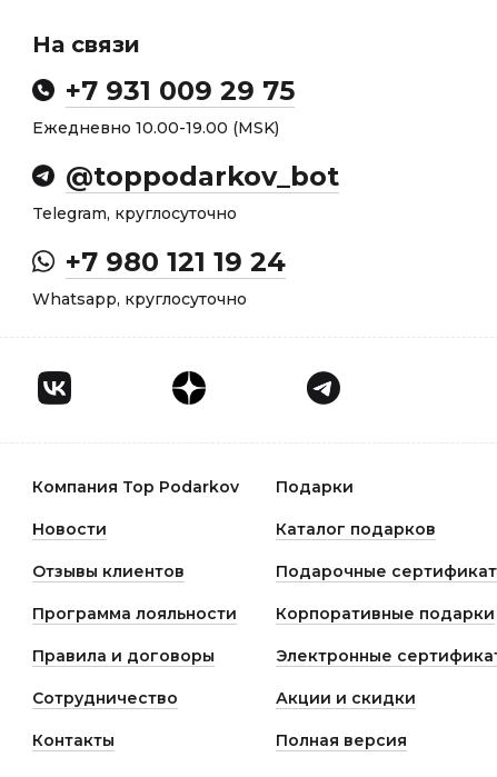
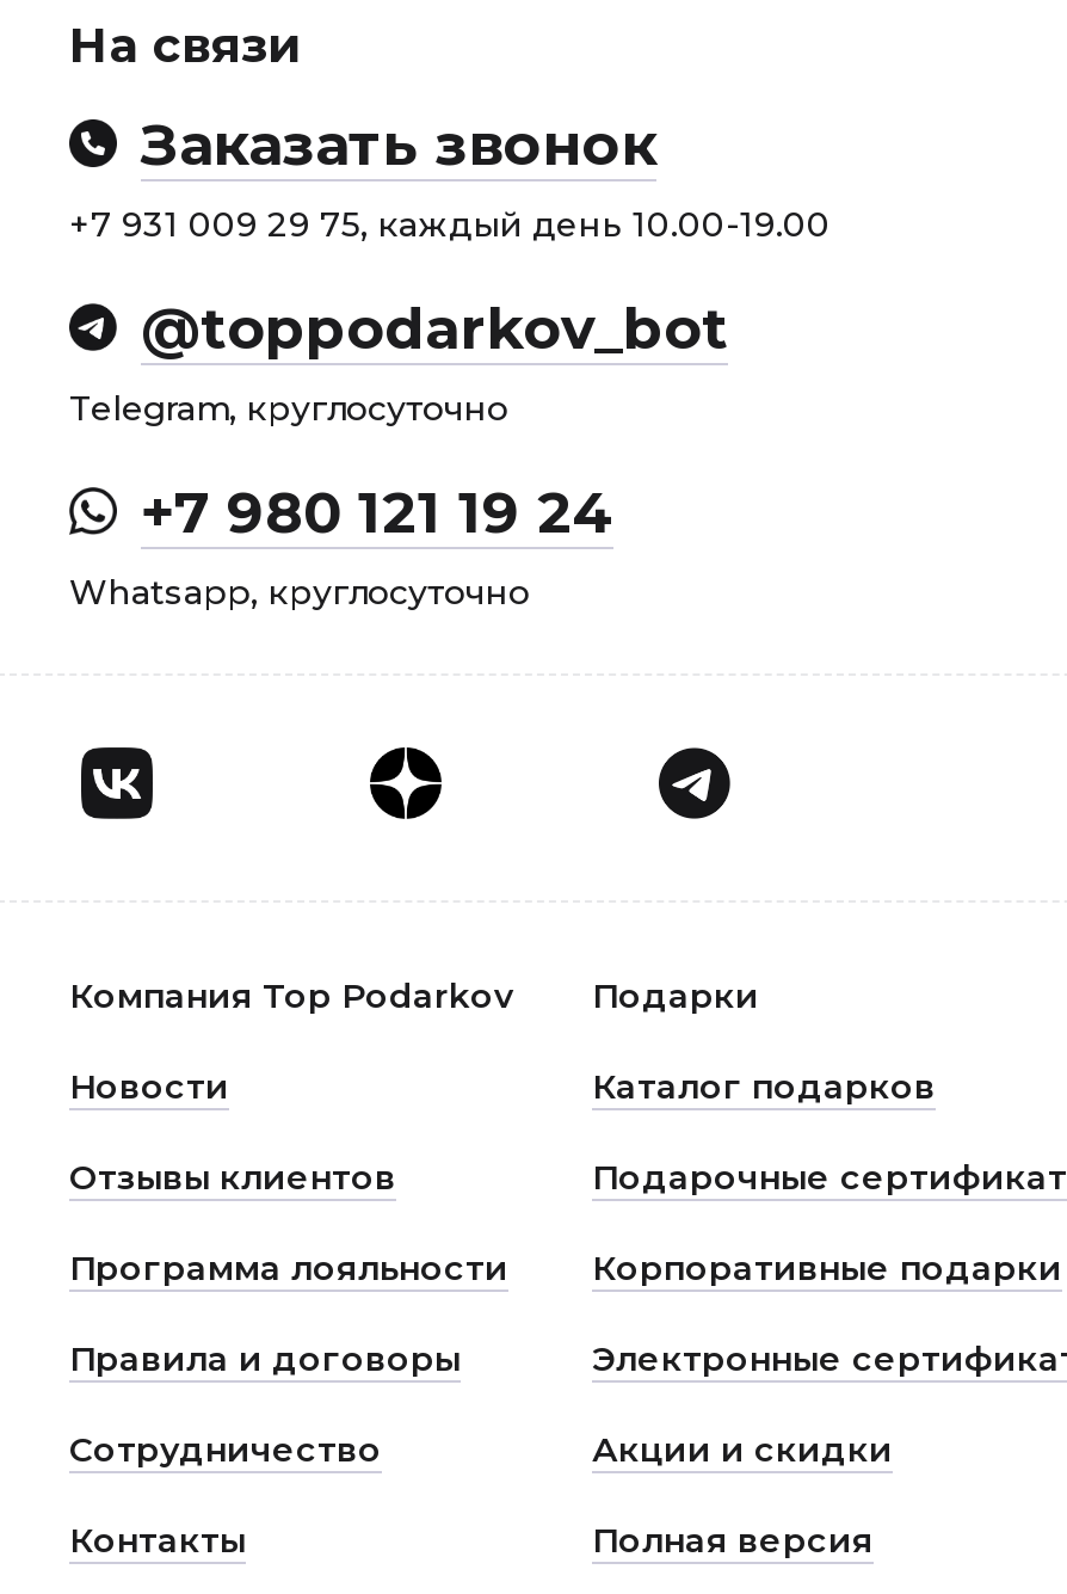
[32,74,295,138] +7 931 009 29 75 | Ежедневно 10.00-19.00 (MSK) -> [69,110,831,246] Заказать звонок | +7 931 009 29 75, каждый день 10.00-19.00

